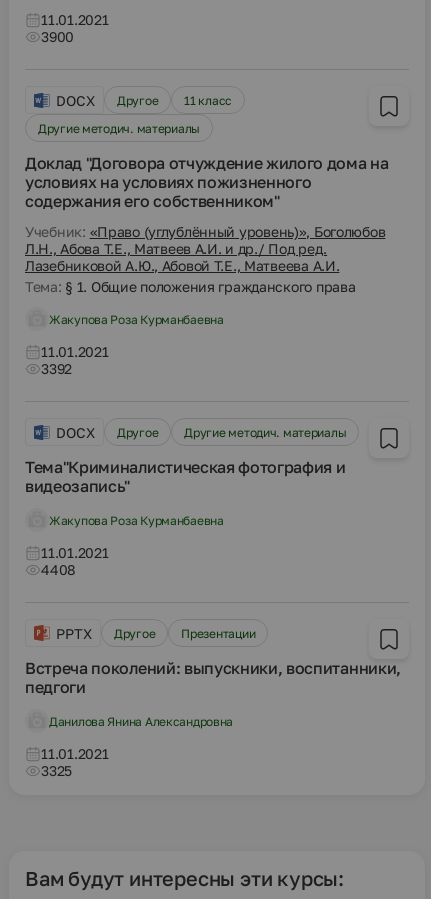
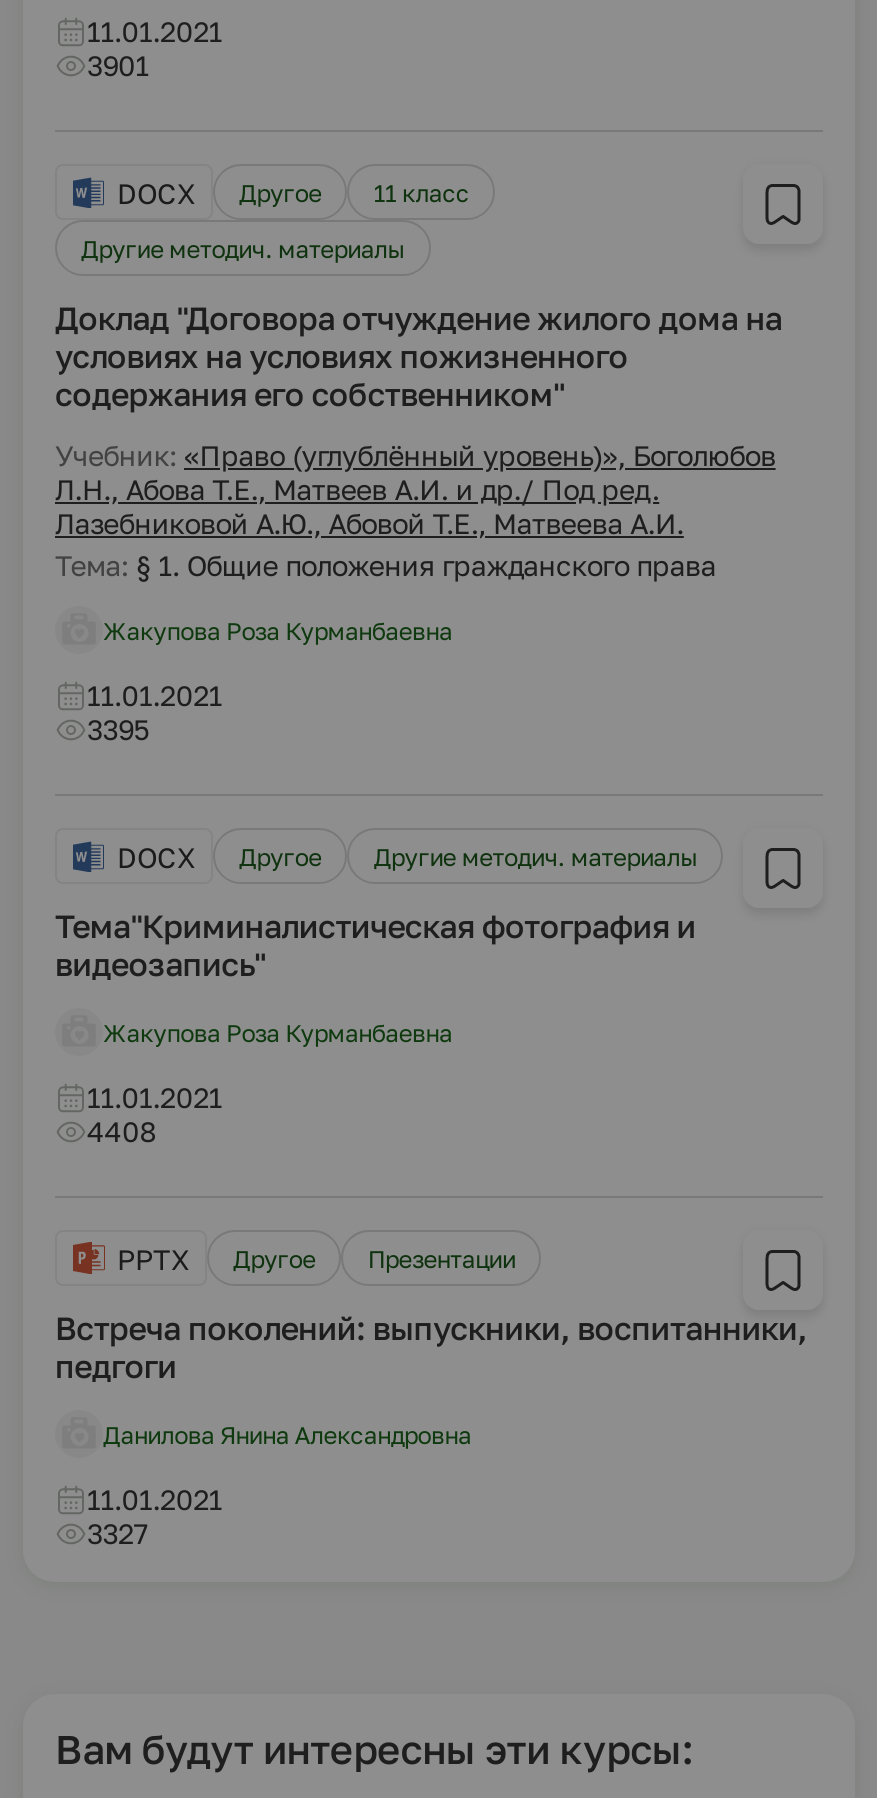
[41,28,74,45] 3900 -> [87,48,149,82] 3901
[41,360,72,377] 3392 -> [87,712,149,746] 3395
[41,762,72,779] 3325 -> [87,1516,147,1550] 3327

